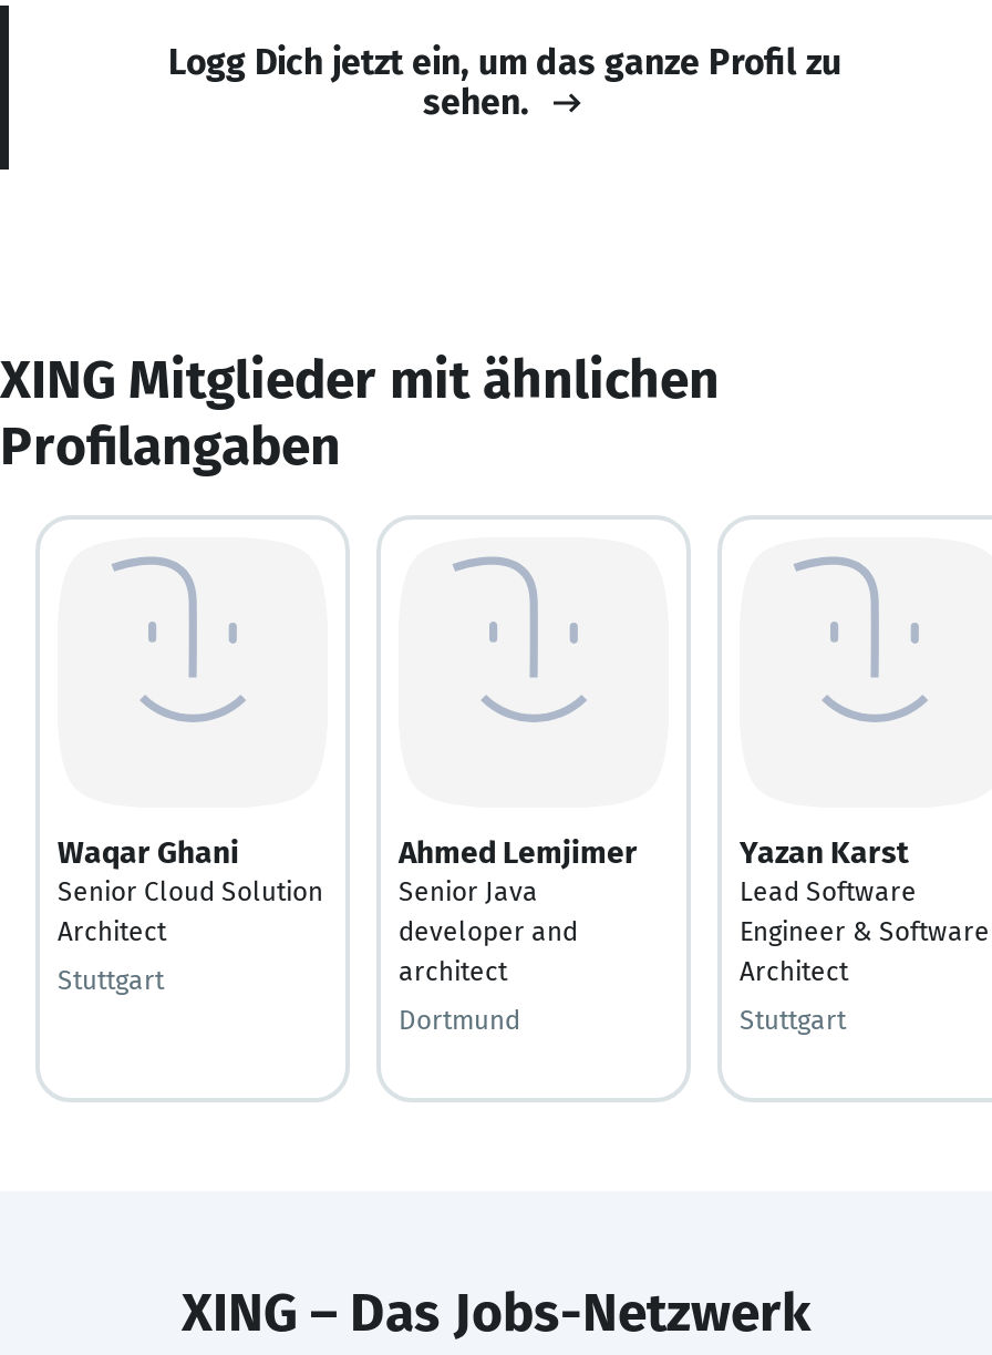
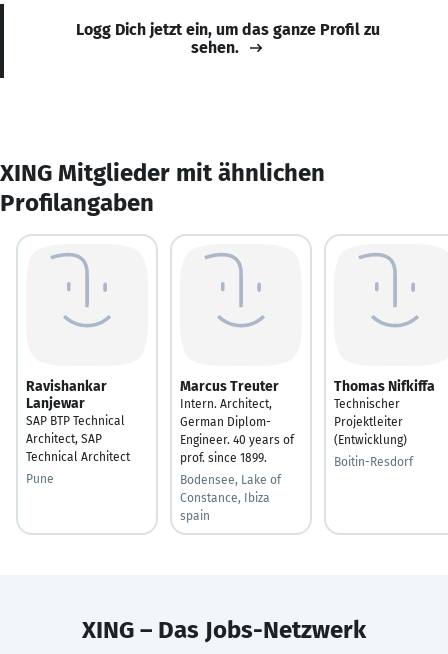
[58,833,323,946] Waqar Ghani | Senior Cloud Solution | Architect -> [26,377,130,463] Ravishankar | Lanjewar | SAP BTP Technical | Architect, SAP | Technical Architect
[399,833,638,986] Ahmed Lemjimer | Senior Java | developer and | architect -> [180,377,294,464] Marcus Treuter | Intern. Architect, | German Diplom- | Engineer. 40 years of | prof. since 1899.
[740,833,990,986] Yazan Karst | Lead Software | Engineer & Software | Architect -> [334,377,435,446] Thomas Nifkiffa | Technischer | Projektleiter | (Entwicklung)
[58,964,164,995] Stuttgart -> [26,471,54,485] Pune
[399,1004,520,1035] Dortmund -> [180,472,281,522] Bodensee, Lake of | Constance, Ibiza | spain
[740,1004,846,1035] Stuttgart -> [334,454,413,468] Boitin-Resdorf

